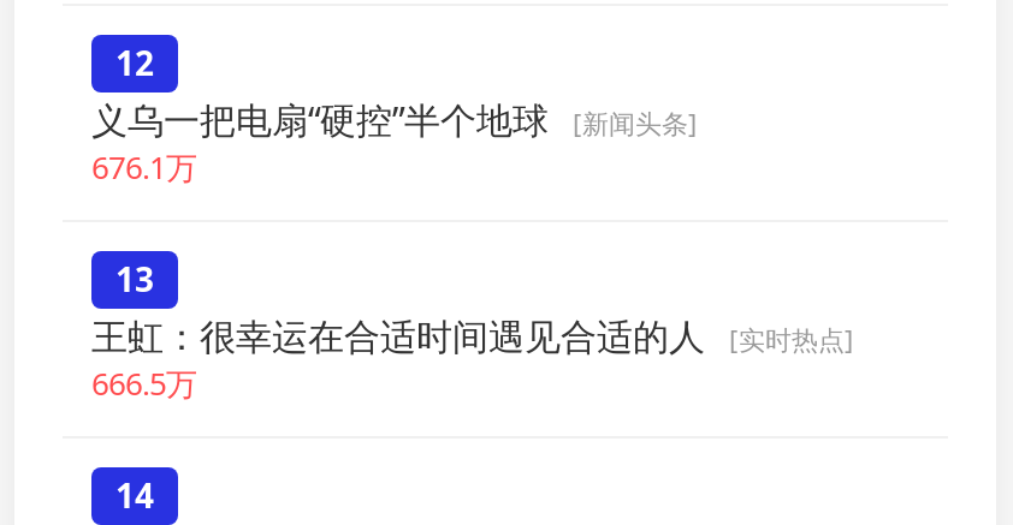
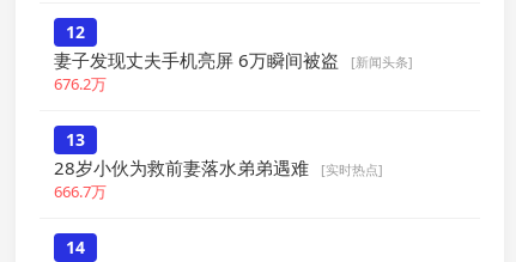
[91,95,698,189] 义乌一把电扇“硬控”半个地球 [新闻头条] | 676.1万 -> [54,48,413,95] 妻子发现丈夫手机亮屏 6万瞬间被盗 [新闻头条] | 676.2万
[91,311,854,405] 王虹：很幸运在合适时间遇见合适的人 [实时热点] | 666.5万 -> [54,156,383,202] 28岁小伙为救前妻落水弟弟遇难 [实时热点] | 666.7万

